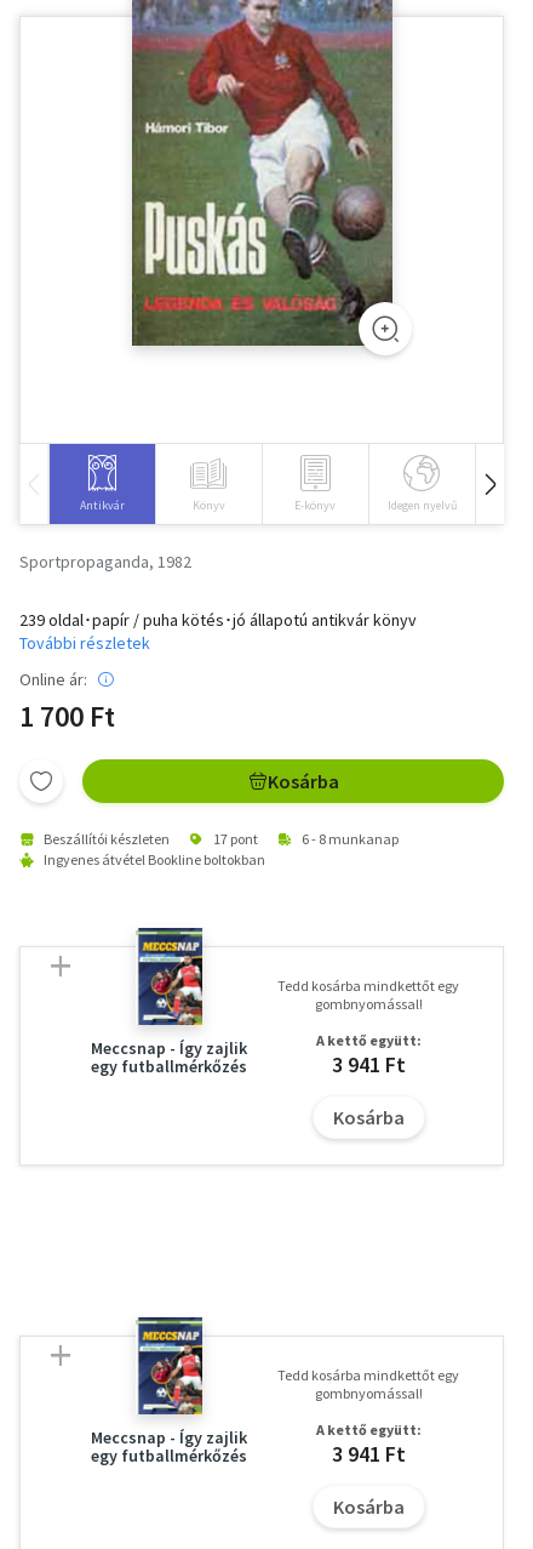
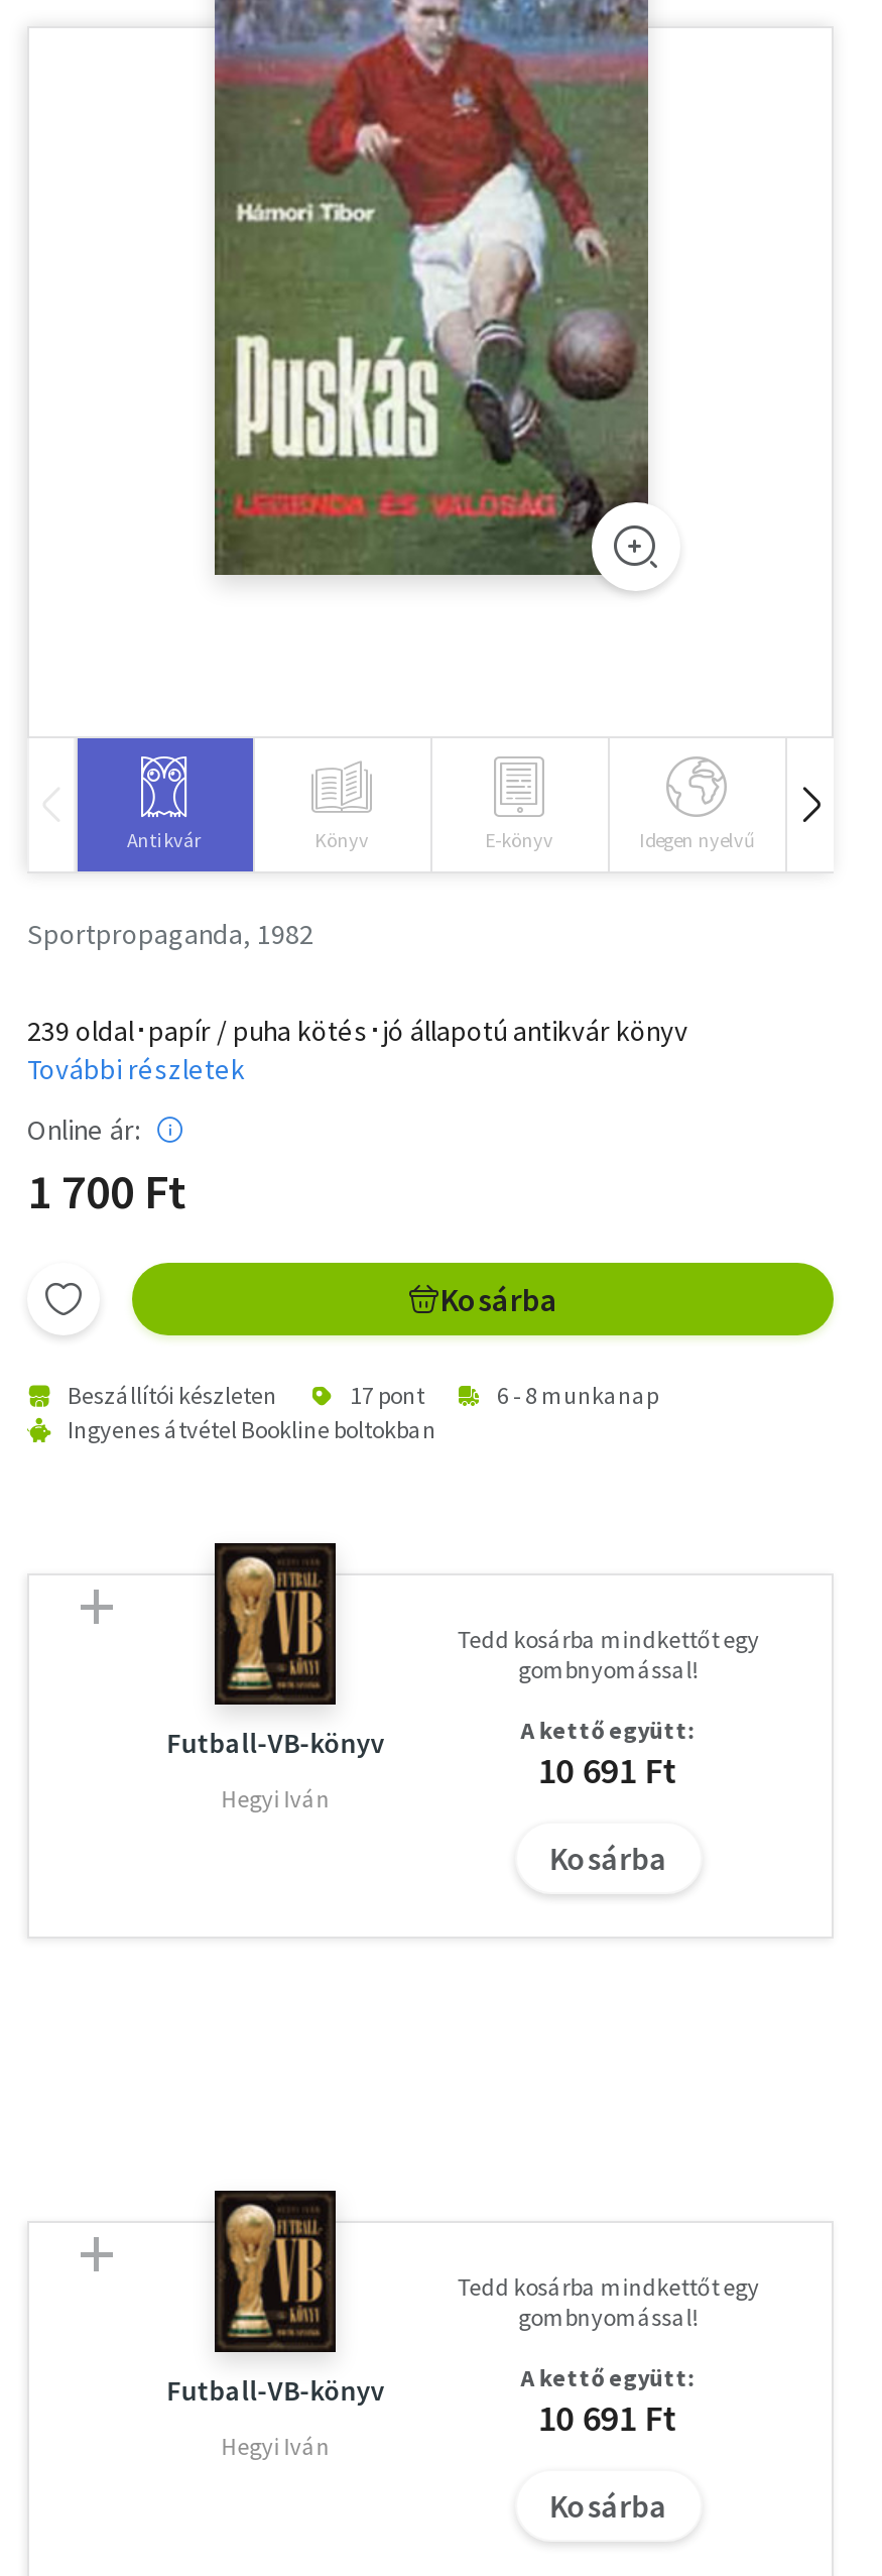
[91,927,247,1077] [image] | Meccsnap - Így zajlik | egy futballmérkőzés -> [167,1541,384,1813] [image] | Futball-VB-könyv | Hegyi Iván
[332,1050,406,1078] 3 941 Ft -> [538,1747,679,1793] 10 691 Ft
[91,1316,247,1466] [image] | Meccsnap - Így zajlik | egy futballmérkőzés -> [167,2189,384,2461] [image] | Futball-VB-könyv | Hegyi Iván
[332,1440,406,1467] 3 941 Ft -> [538,2394,679,2440] 10 691 Ft

